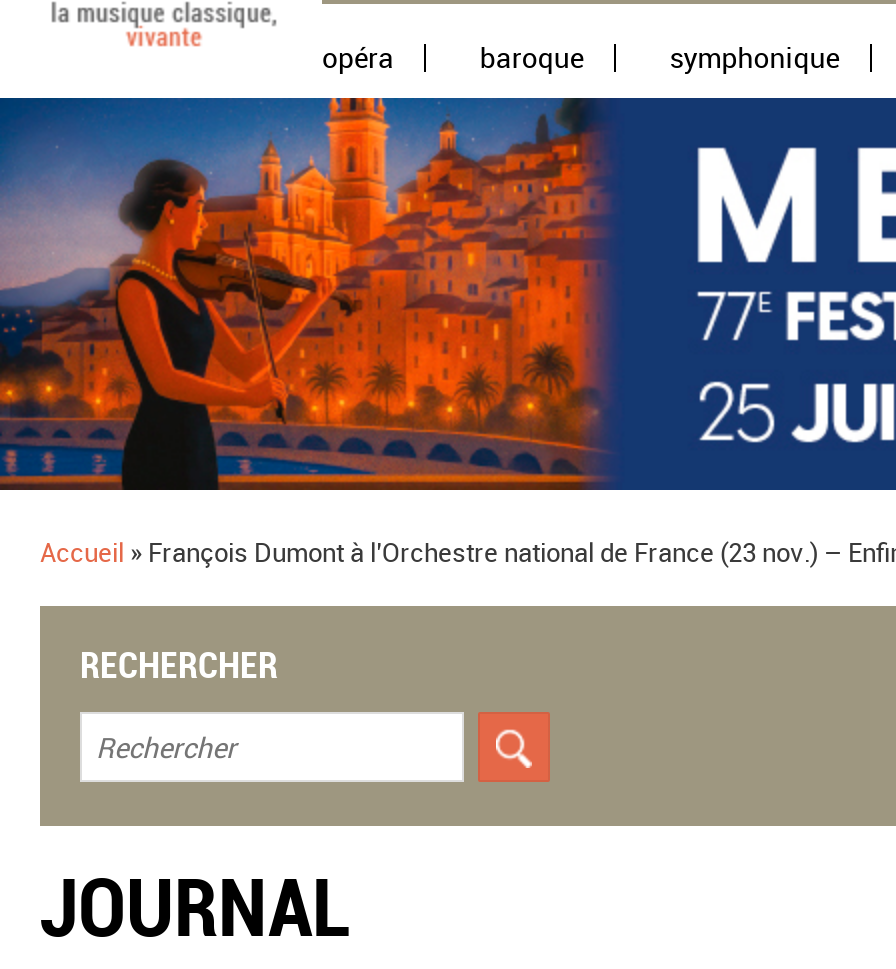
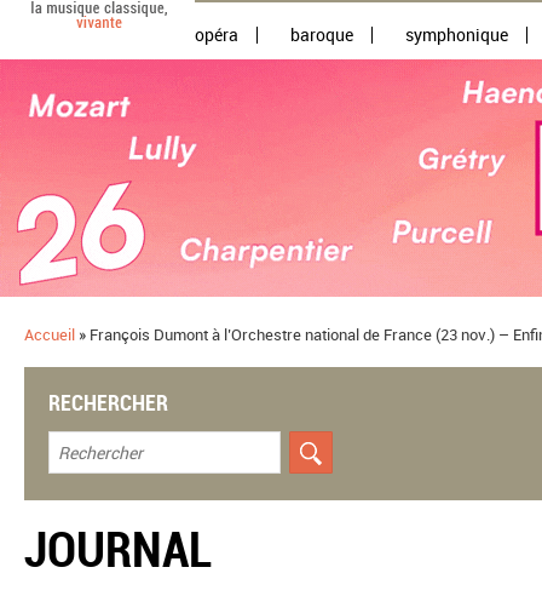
[6,96,890,492] [image] -> [4,58,538,297] [image]

